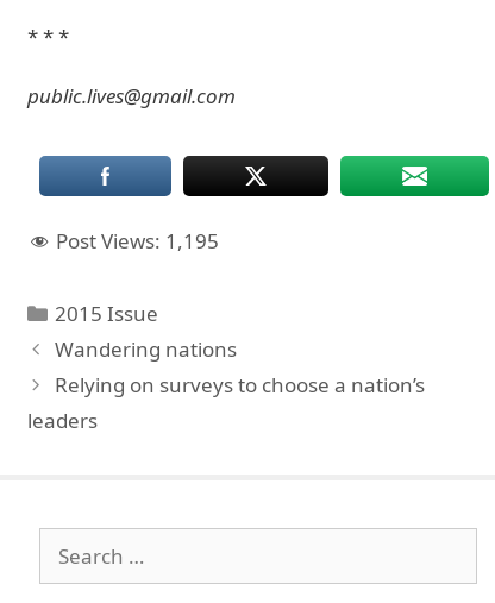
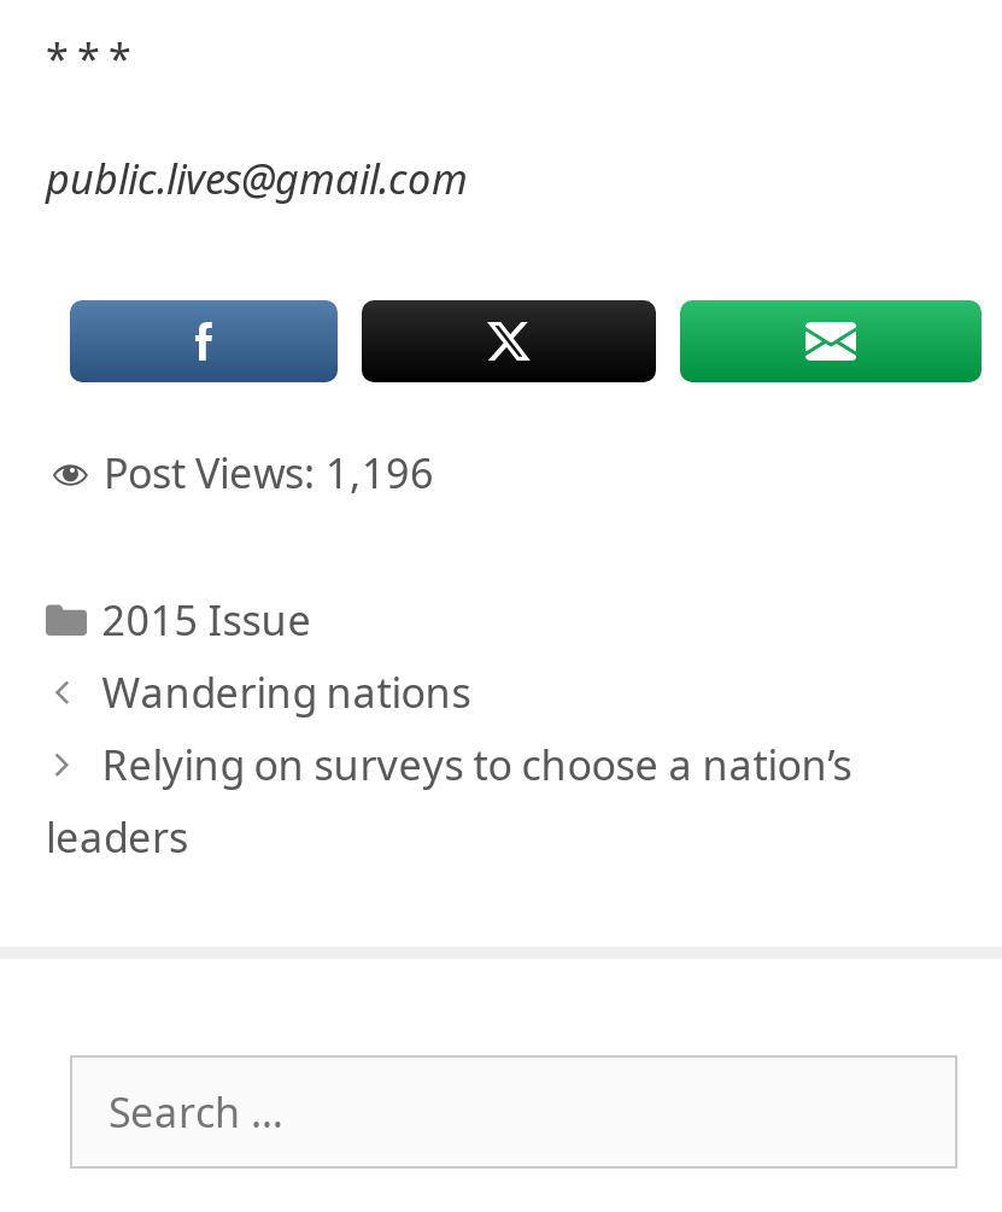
[56,227,219,255] Post Views: 1,195 -> [104,445,434,501] Post Views: 1,196

